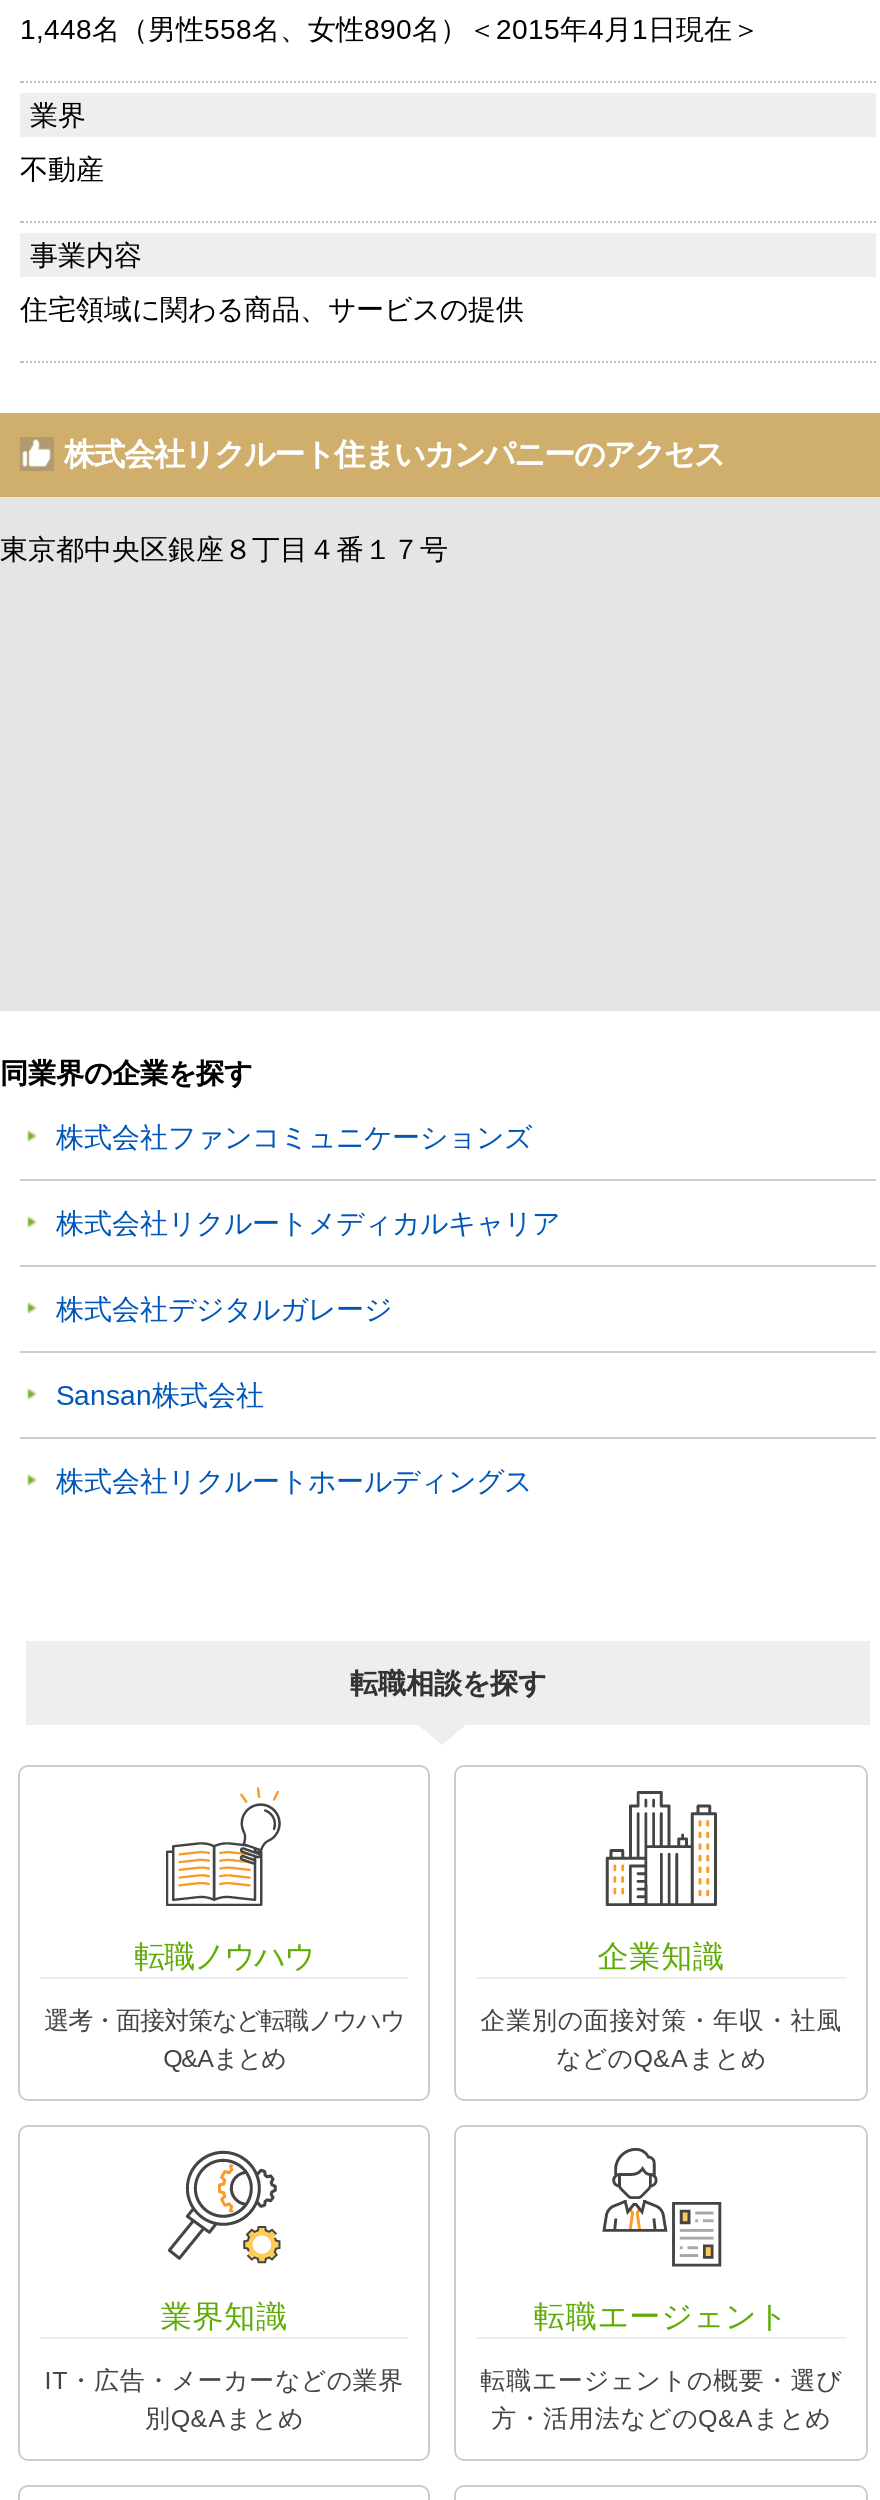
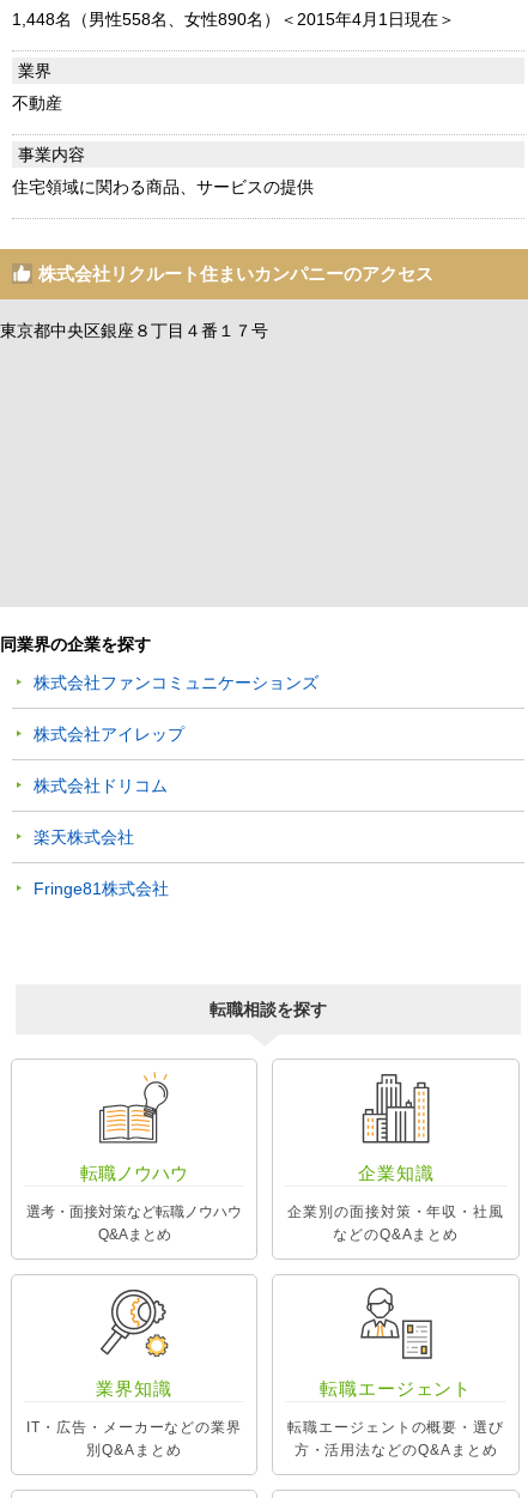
[56,1207,560,1239] 株式会社リクルートメディカルキャリア -> [34,724,184,743] 株式会社アイレップ
[56,1293,392,1325] 株式会社デジタルガレージ -> [34,776,168,795] 株式会社ドリコム
[56,1379,264,1411] Sansan株式会社 -> [34,827,134,846] 楽天株式会社
[56,1465,532,1497] 株式会社リクルートホールディングス -> [34,879,169,898] Fringe81株式会社

